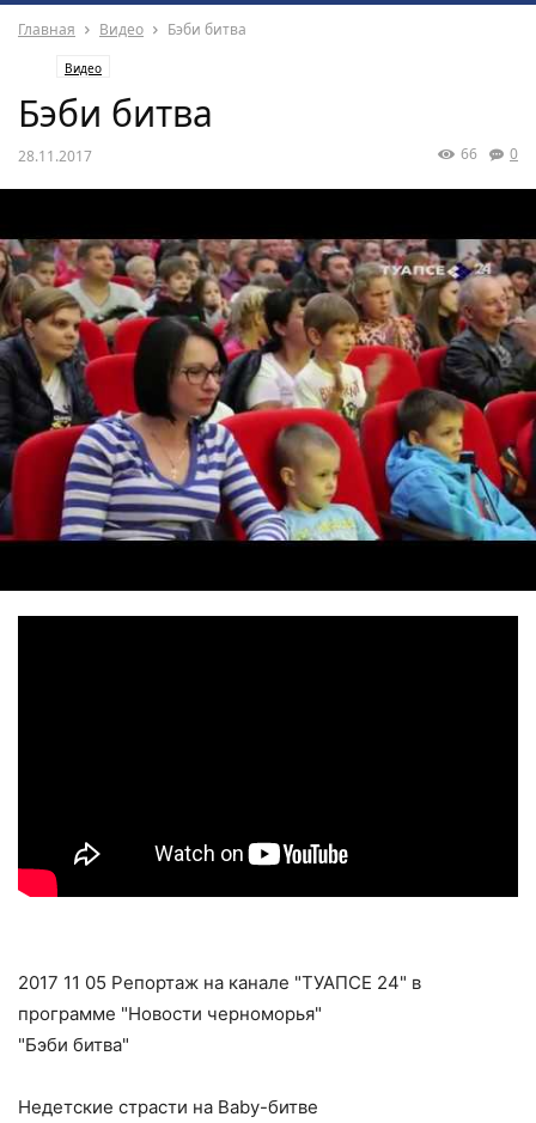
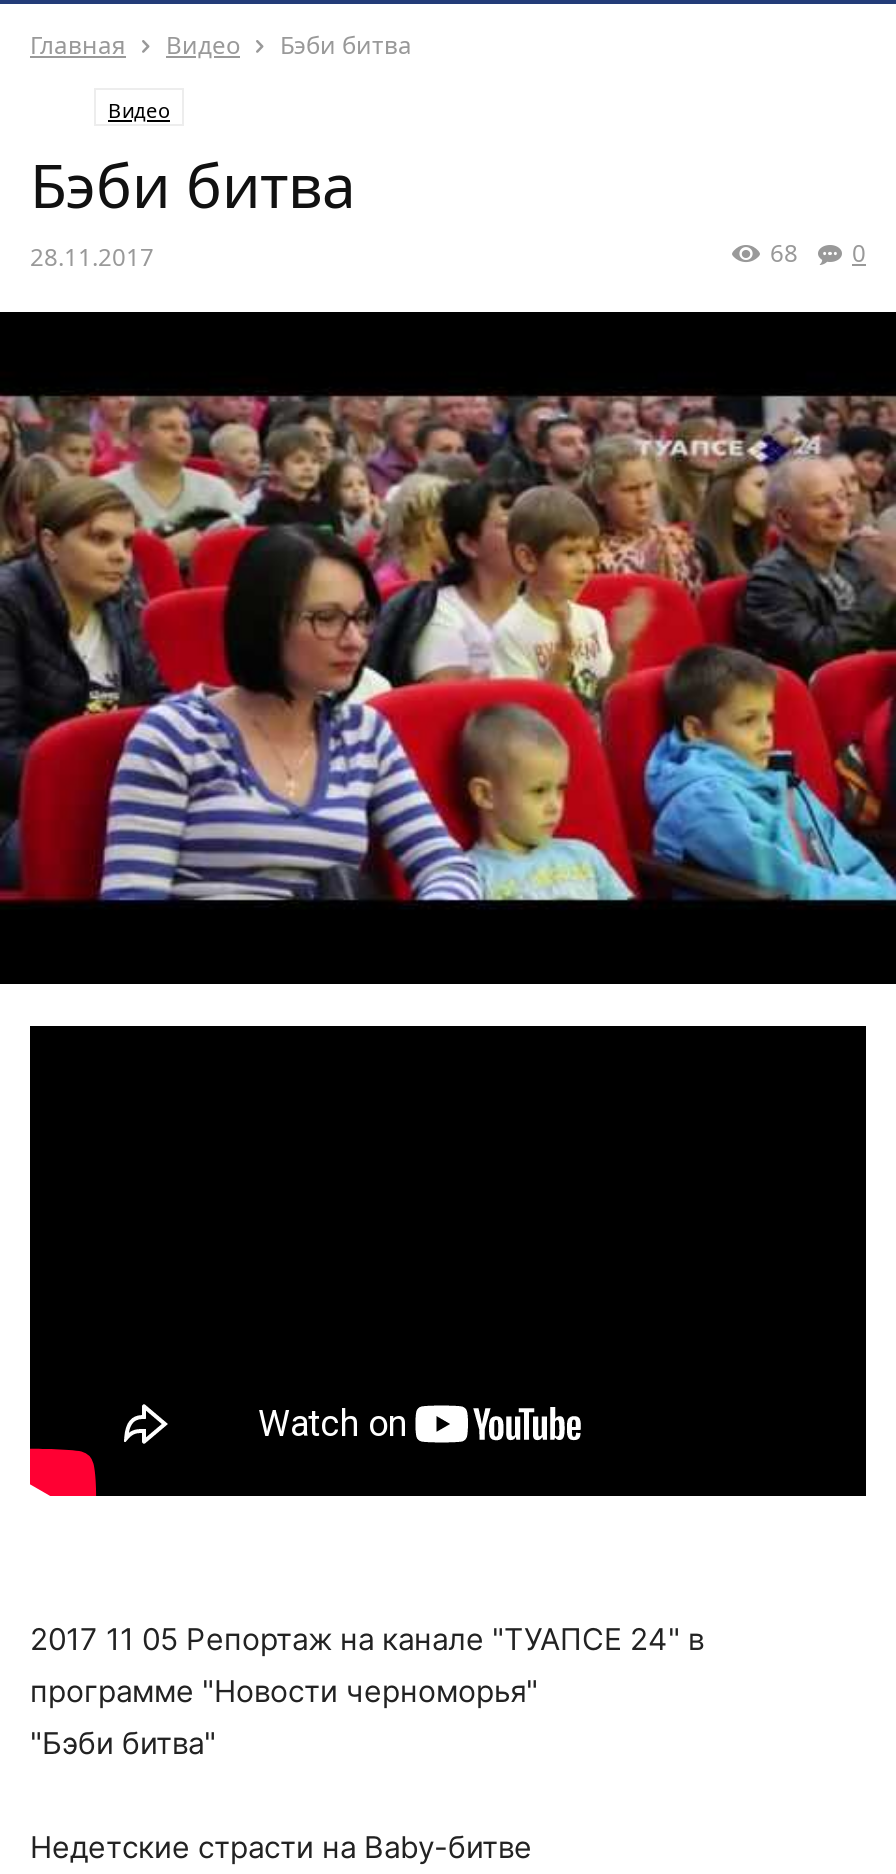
[461,144,518,164] 66 0 -> [770,236,866,270] 68 0

